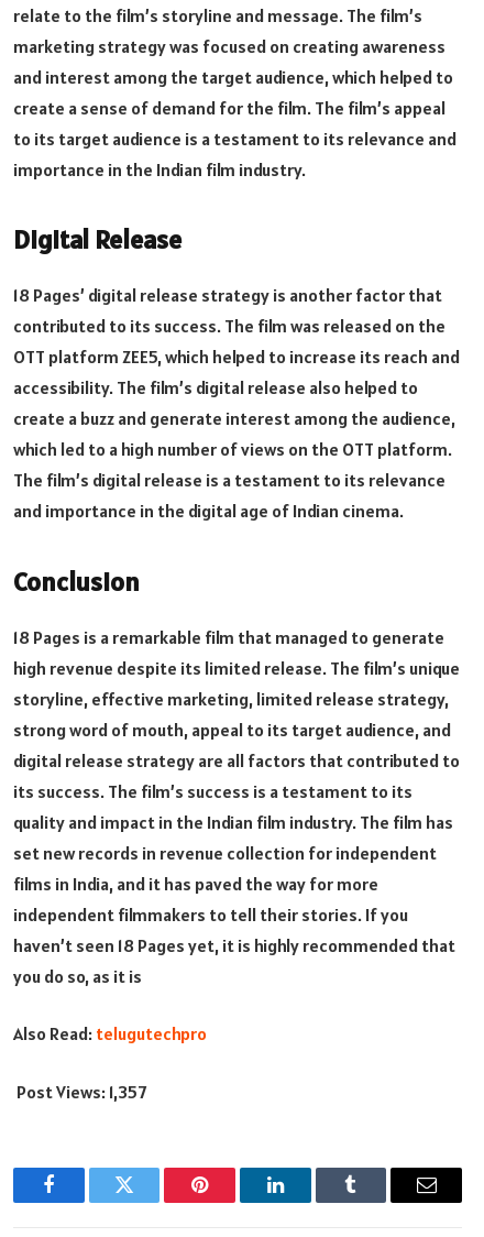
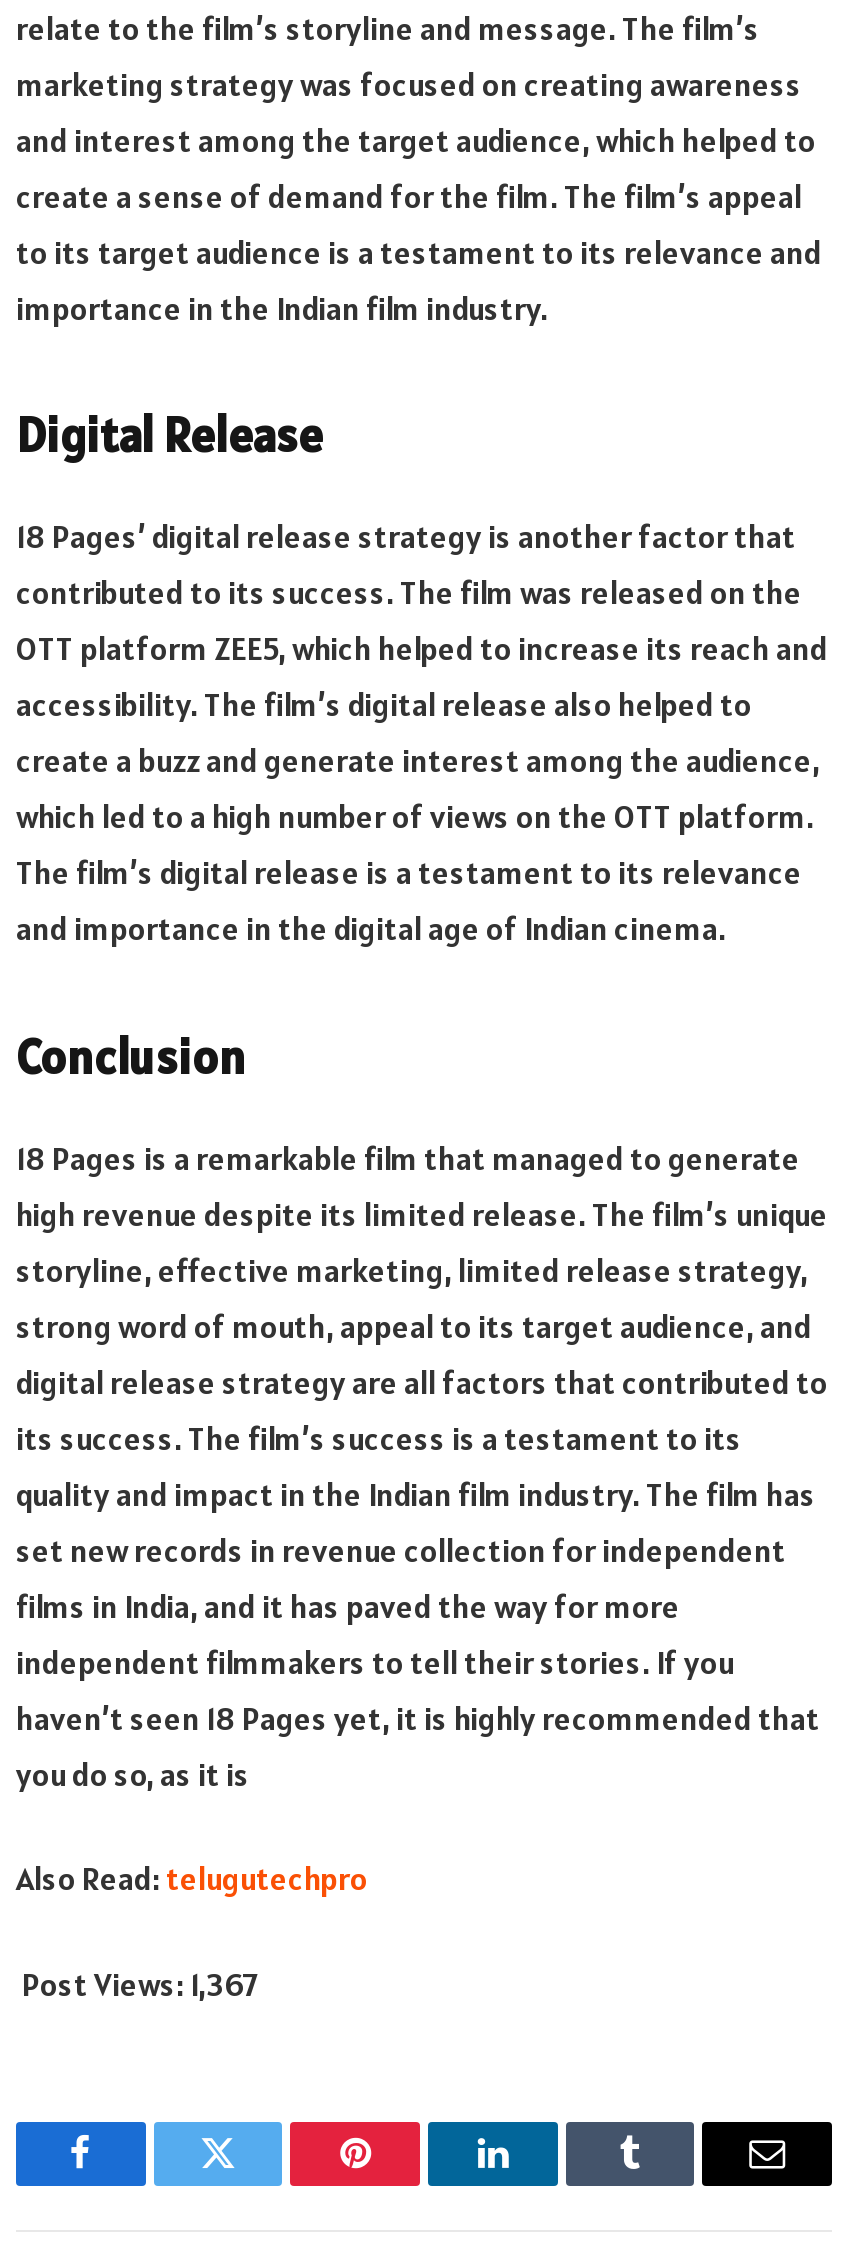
[16,1081,146,1103] Post Views: 1,357 -> [22,1964,258,2004] Post Views: 1,367

